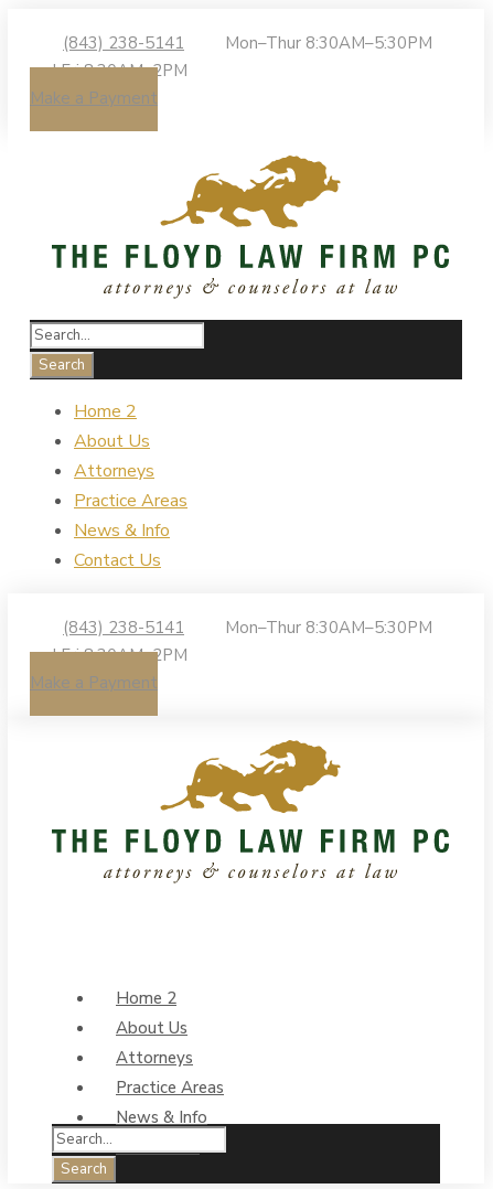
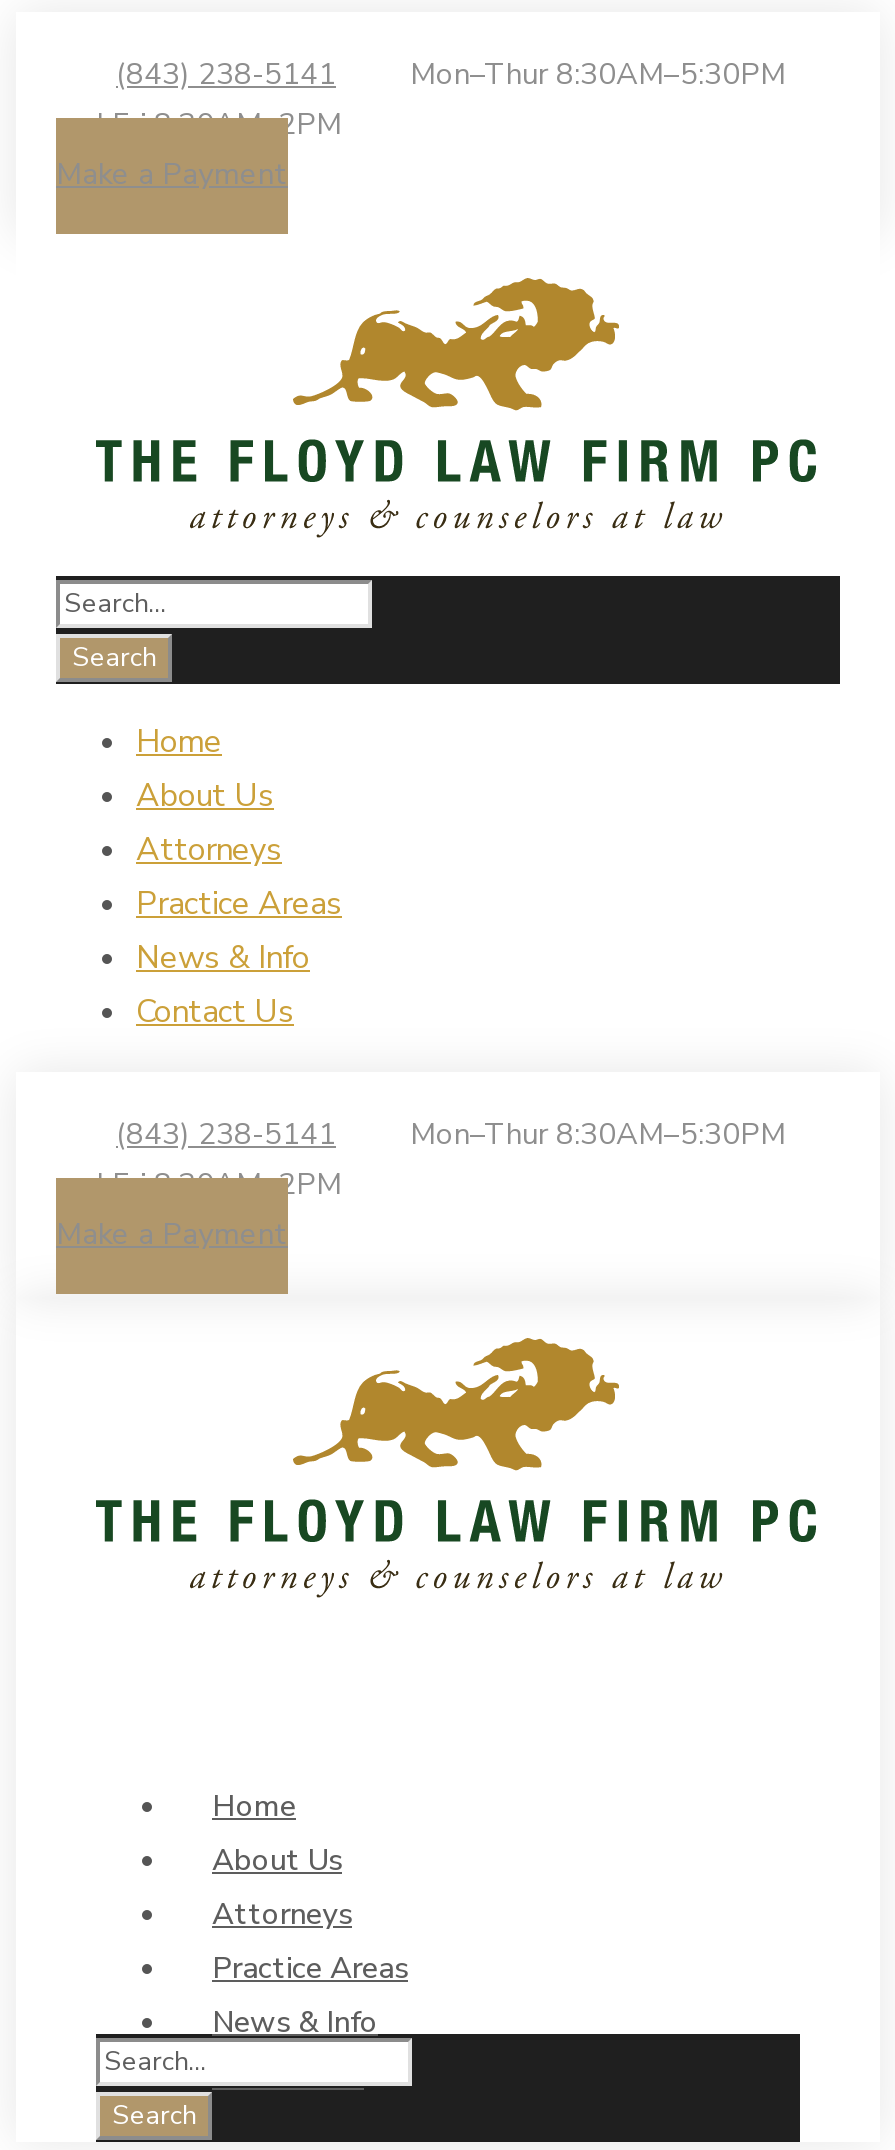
[74,399,137,424] Home 2 -> [136,720,222,764] Home
[116,988,176,1010] Home 2 -> [212,1787,296,1827] Home

